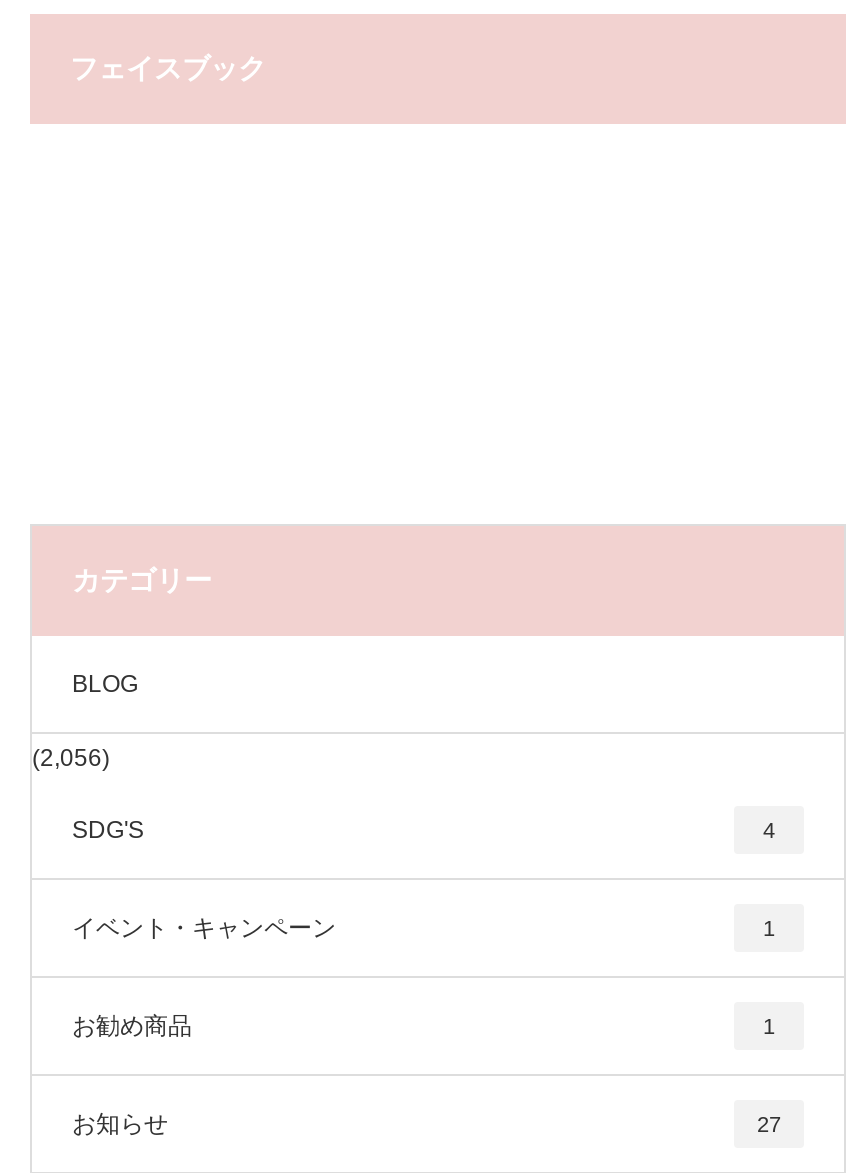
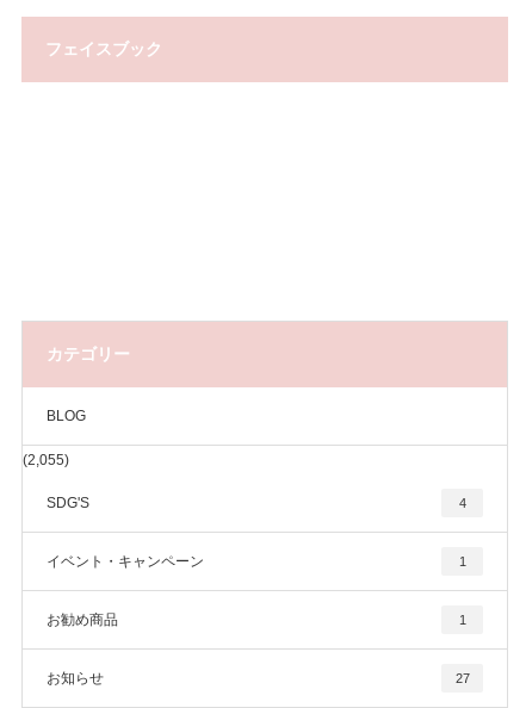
[32,743,110,771] (2,056) -> [23,452,69,469] (2,055)

